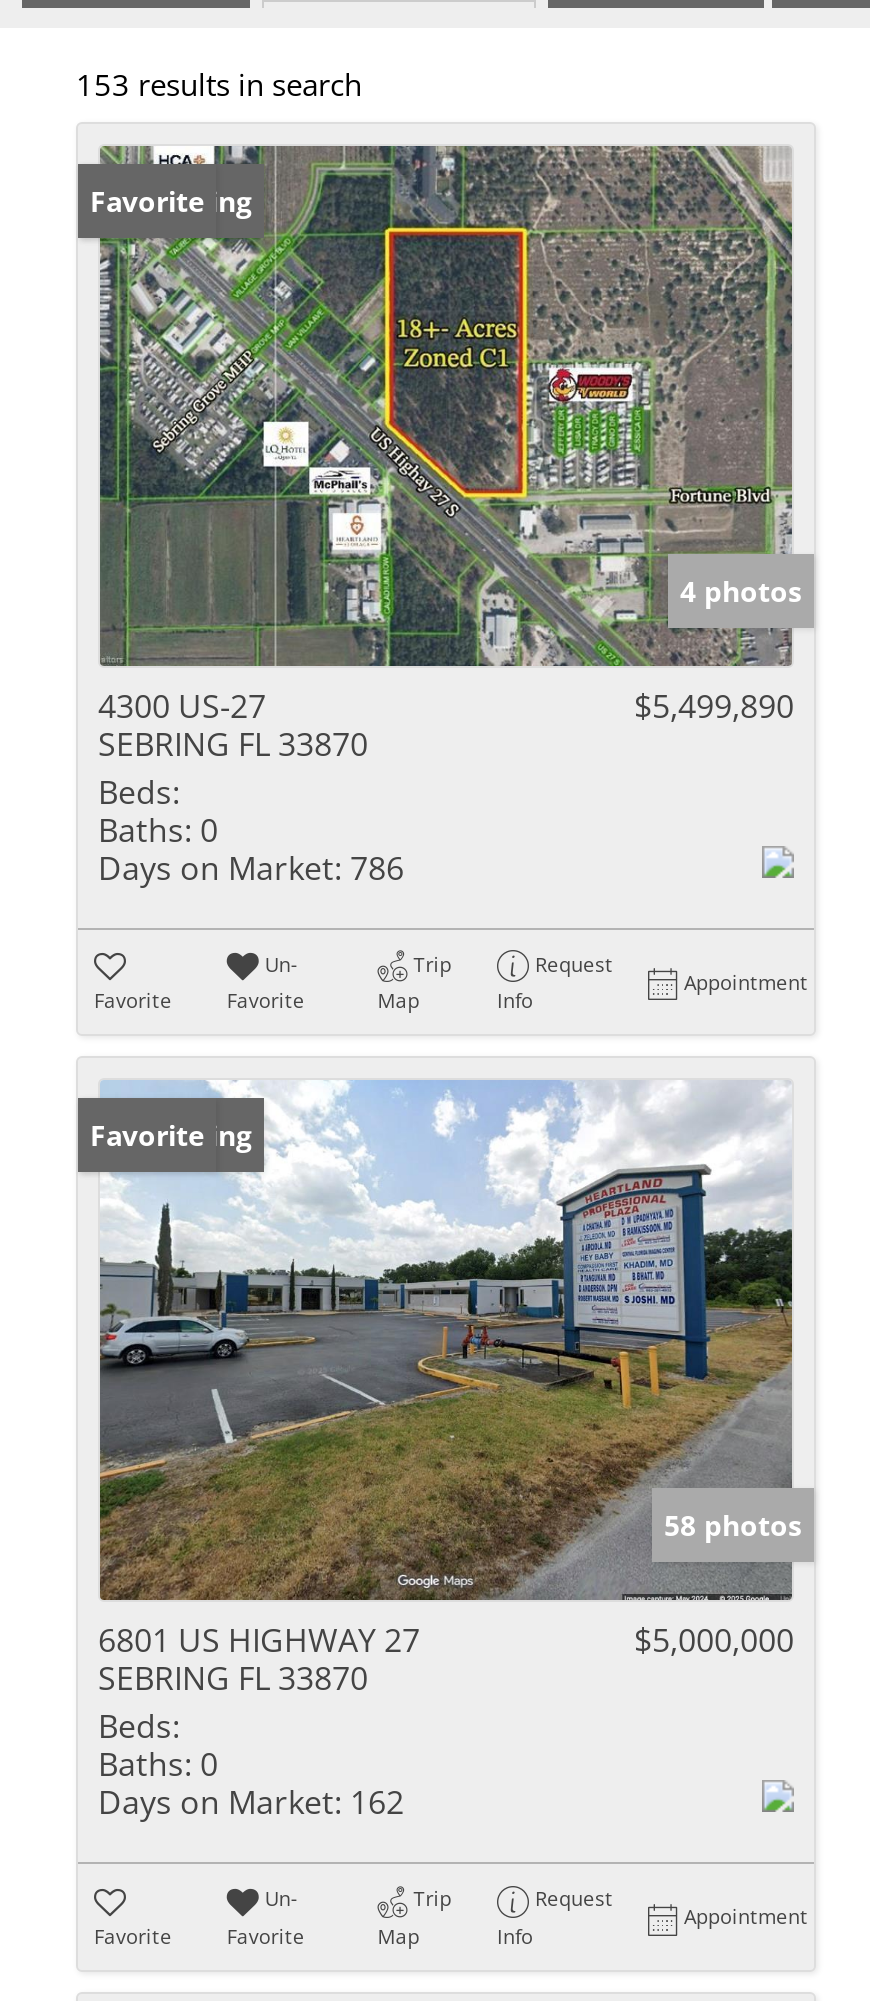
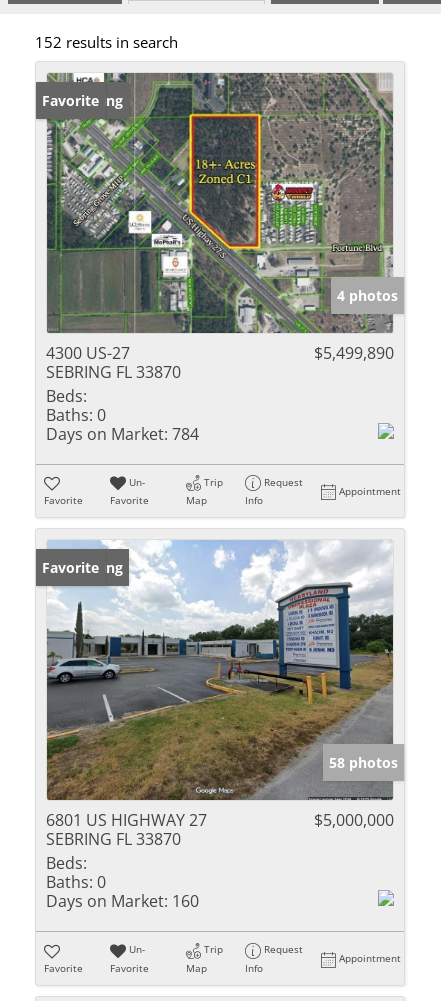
[76,64,362,104] 153 results in search -> [35,32,178,52] 152 results in search
[98,846,404,890] Days on Market: 786 -> [46,423,199,445] Days on Market: 784
[98,1781,404,1825] Days on Market: 162 -> [46,890,199,912] Days on Market: 160

